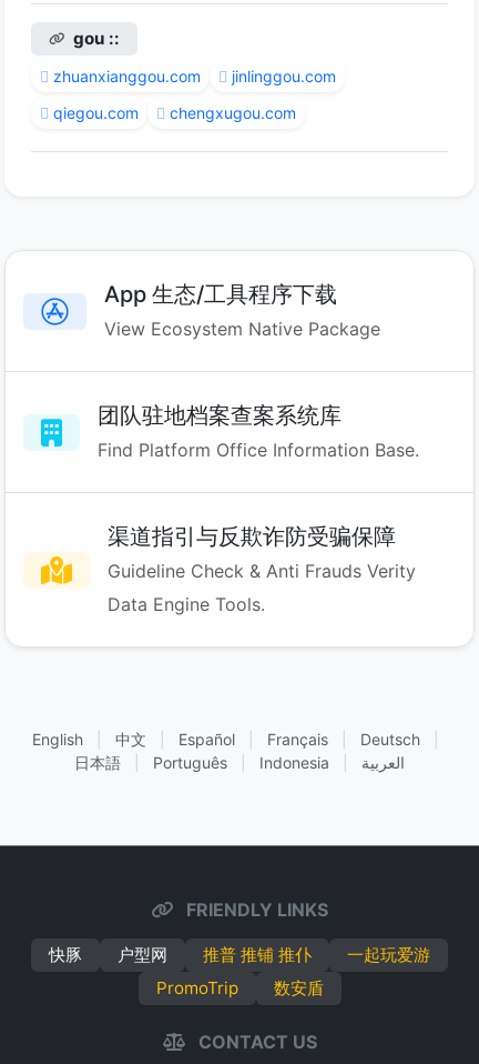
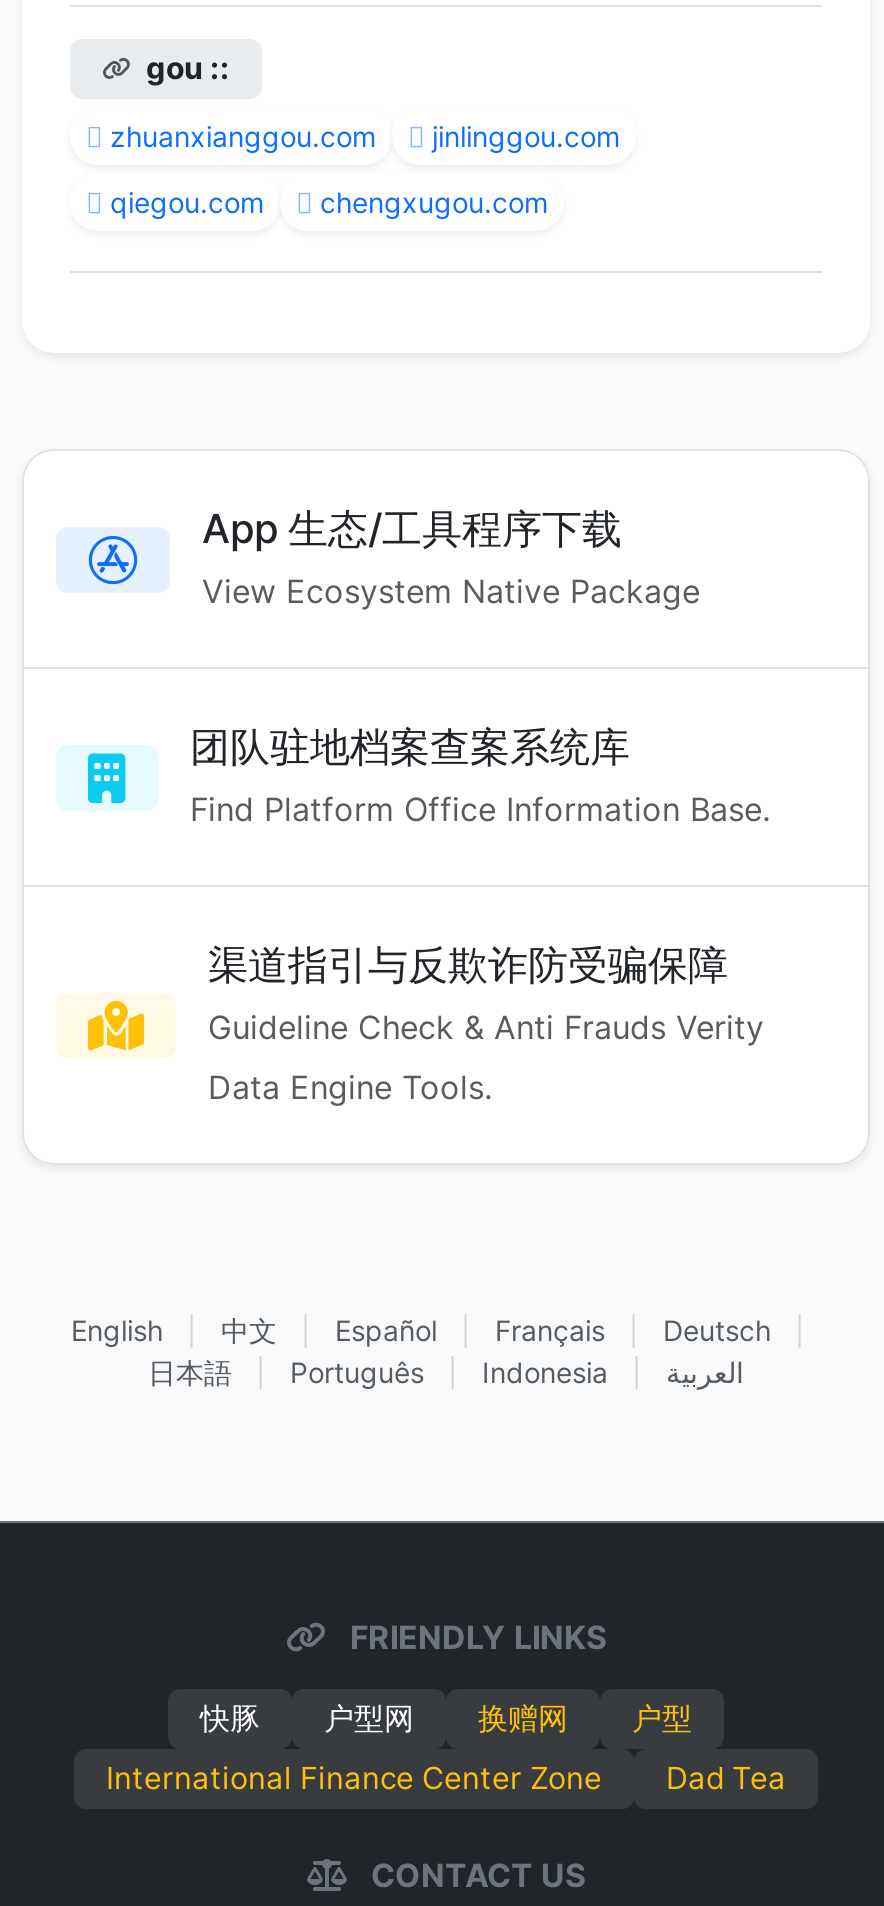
[203,944,430,965] 推普 推铺 推仆 | 一起玩爱游 -> [478,1699,692,1737] 换赠网 | 户型
[156,977,323,998] PromoTrip | 数安盾 -> [106,1759,786,1797] International Finance Center Zone | Dad Tea

